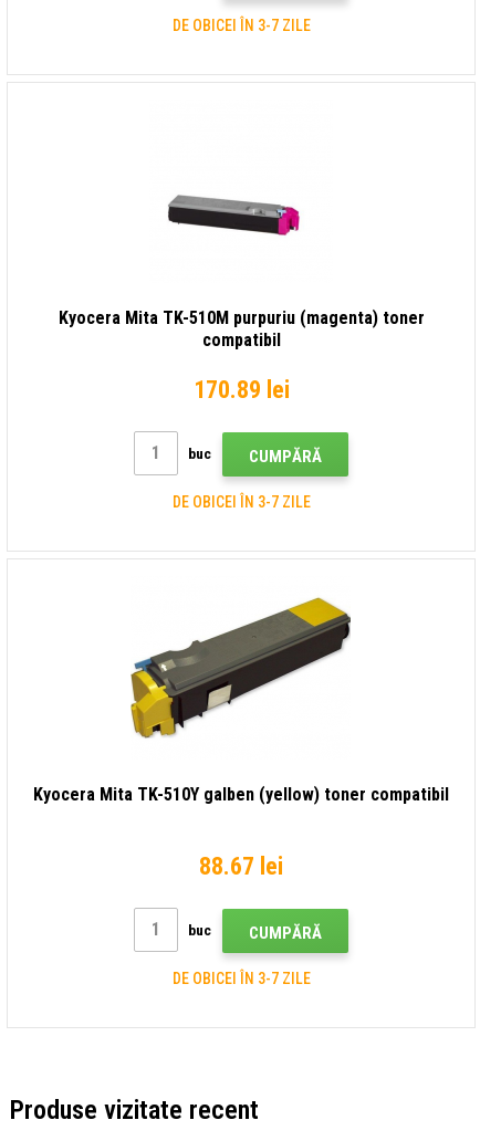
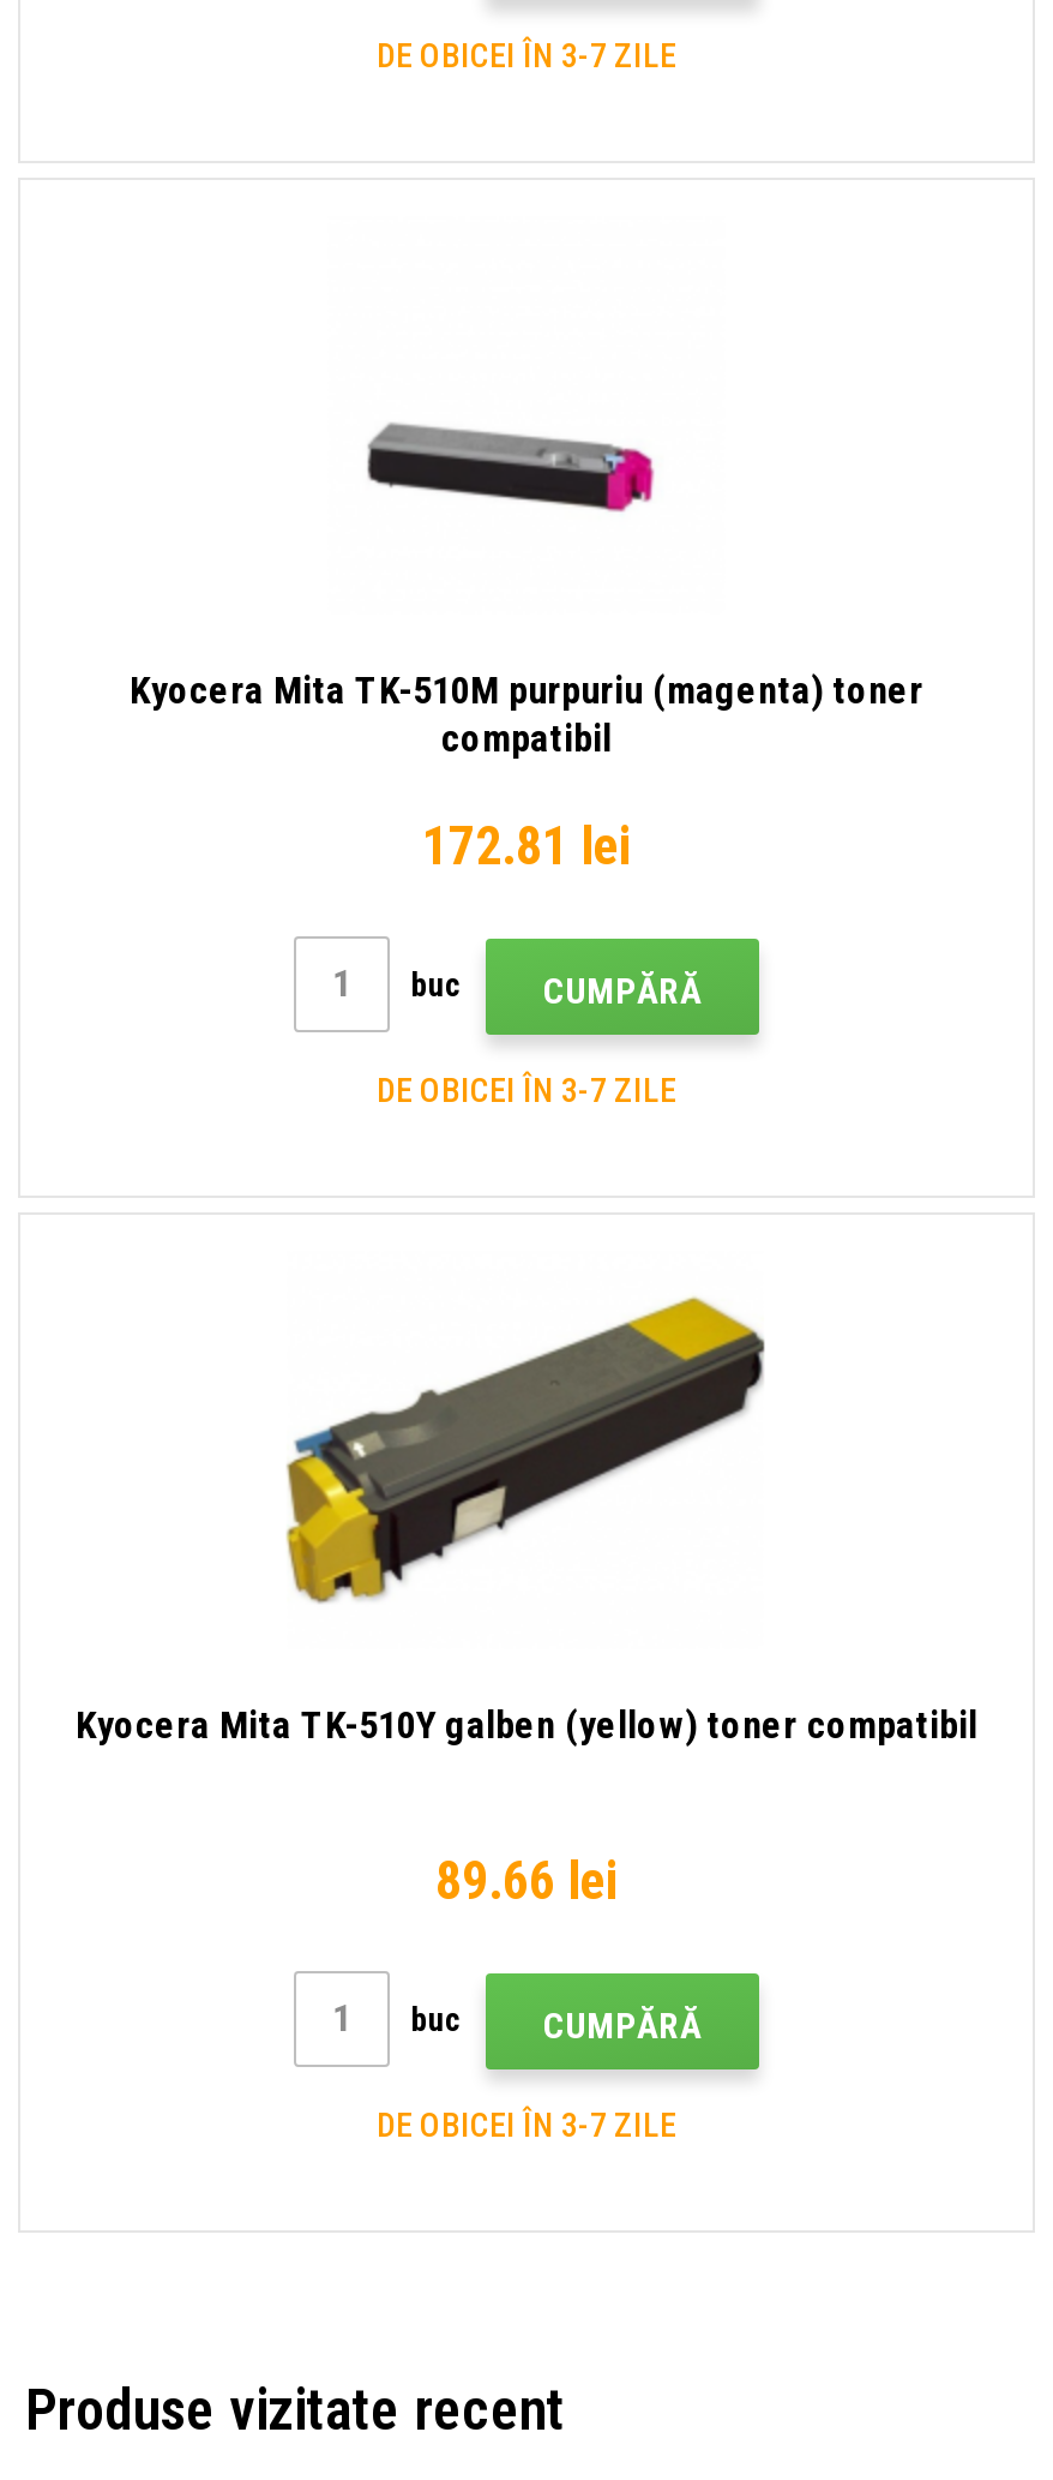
[193,376,289,403] 170.89 lei -> [422,816,631,876] 172.81 lei
[199,852,283,880] 88.67 lei -> [435,1850,618,1910] 89.66 lei

